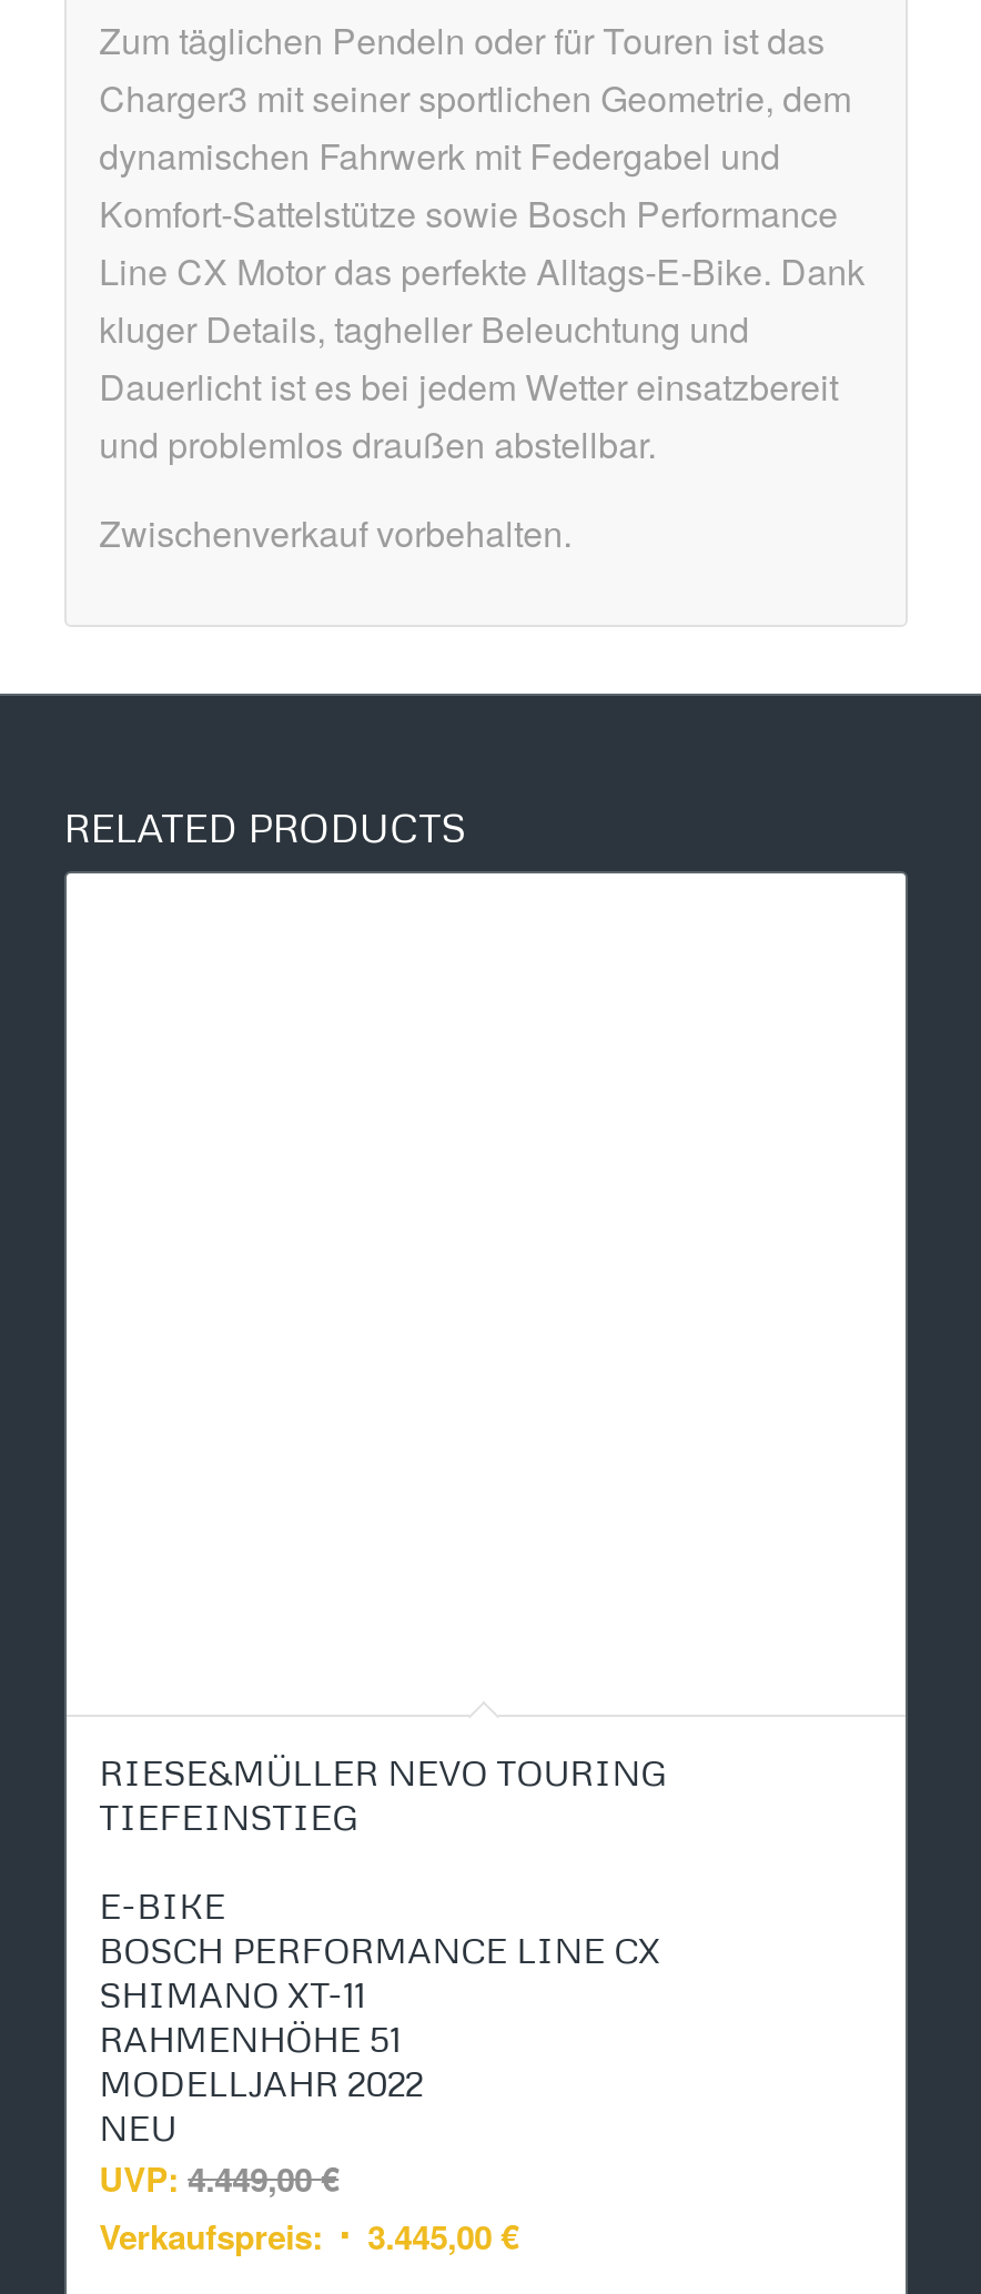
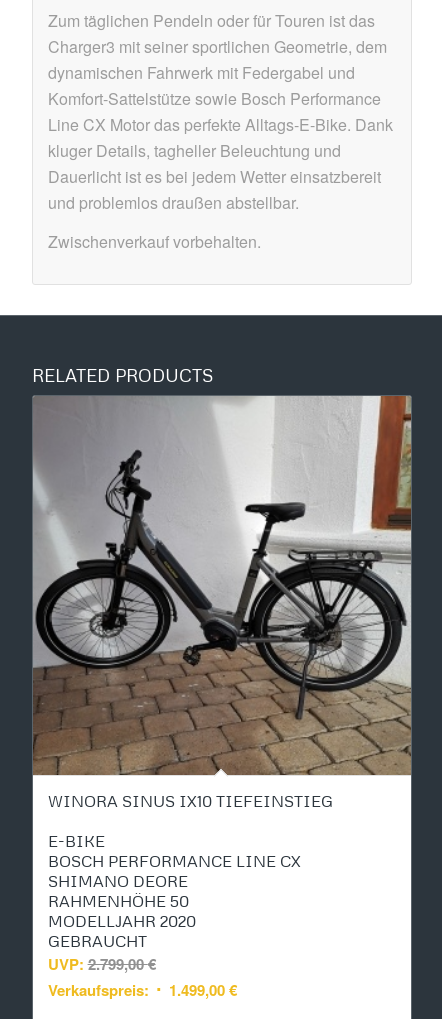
none -> [33,395,412,776] [image]
[99,1750,667,1839] RIESE&MÜLLER NEVO TOURING | TIEFEINSTIEG -> [48,791,333,811] WINORA SINUS IX10 TIEFEINSTIEG
[99,1972,423,2203] SHIMANO XT-11 | RAHMENHÖHE 51 | MODELLJAHR 2022 | NEU | UVP: 4.449,00€ -> [48,871,196,975] SHIMANO DEORE | RAHMENHÖHE 50 | MODELLJAHR 2020 | GEBRAUCHT | UVP: 2.799,00€
[99,2212,518,2261] Verkaufspreis: 3.445,00 € -> [48,979,237,1001] Verkaufspreis: 1.499,00 €

